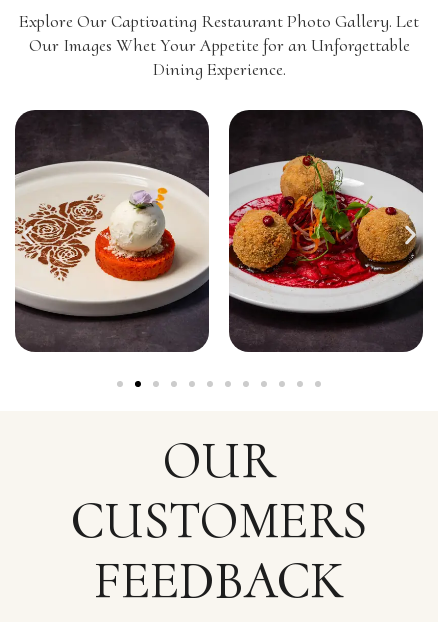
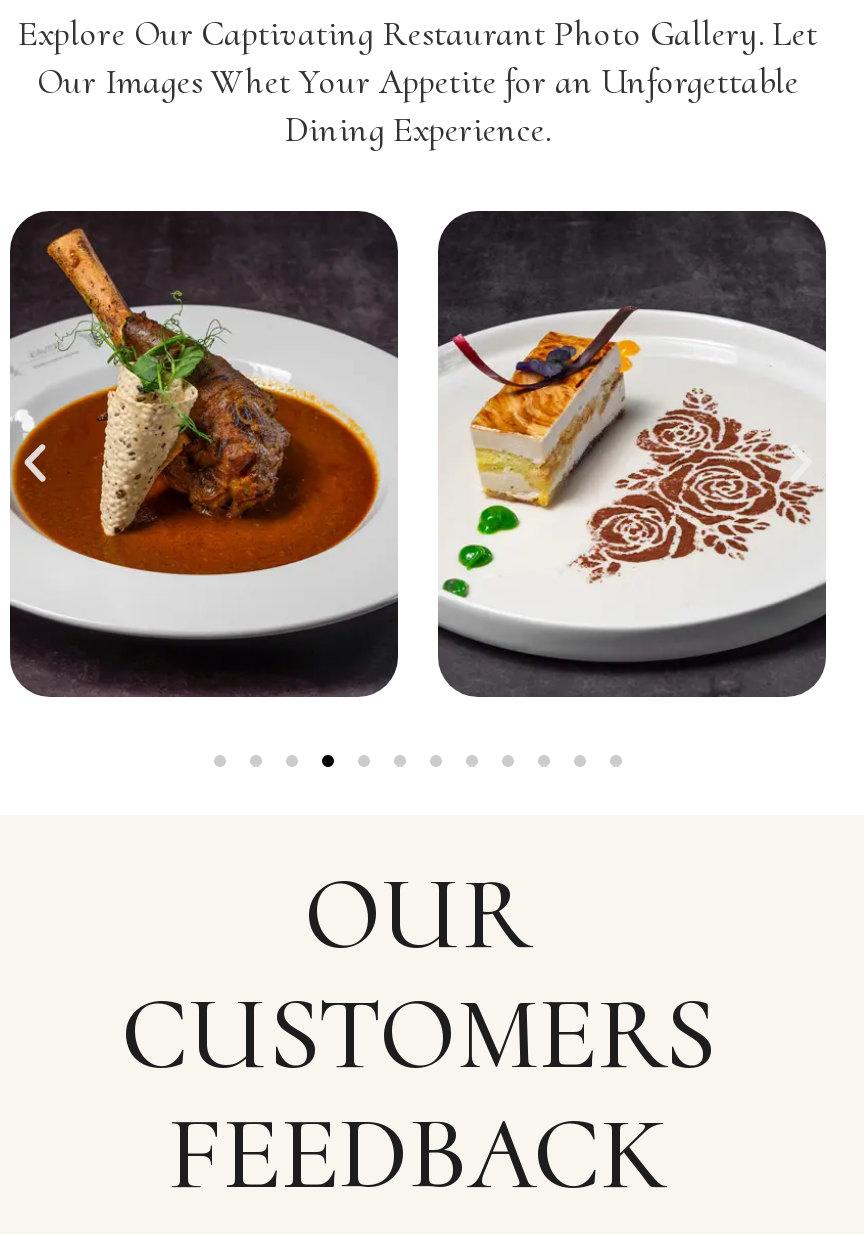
[14,119,210,352] [image] -> [10,228,398,698] [image]
[228,123,424,353] [image] -> [438,210,826,698] [image]

